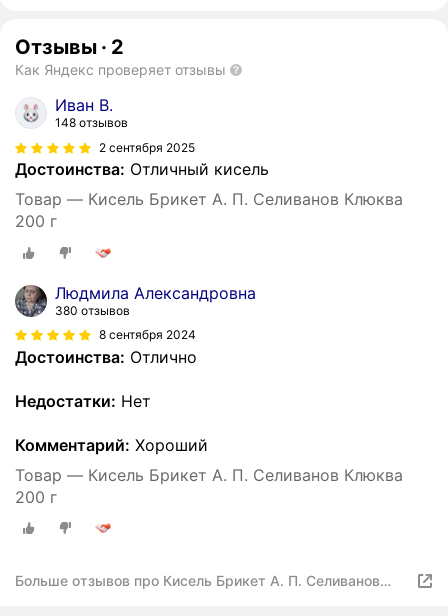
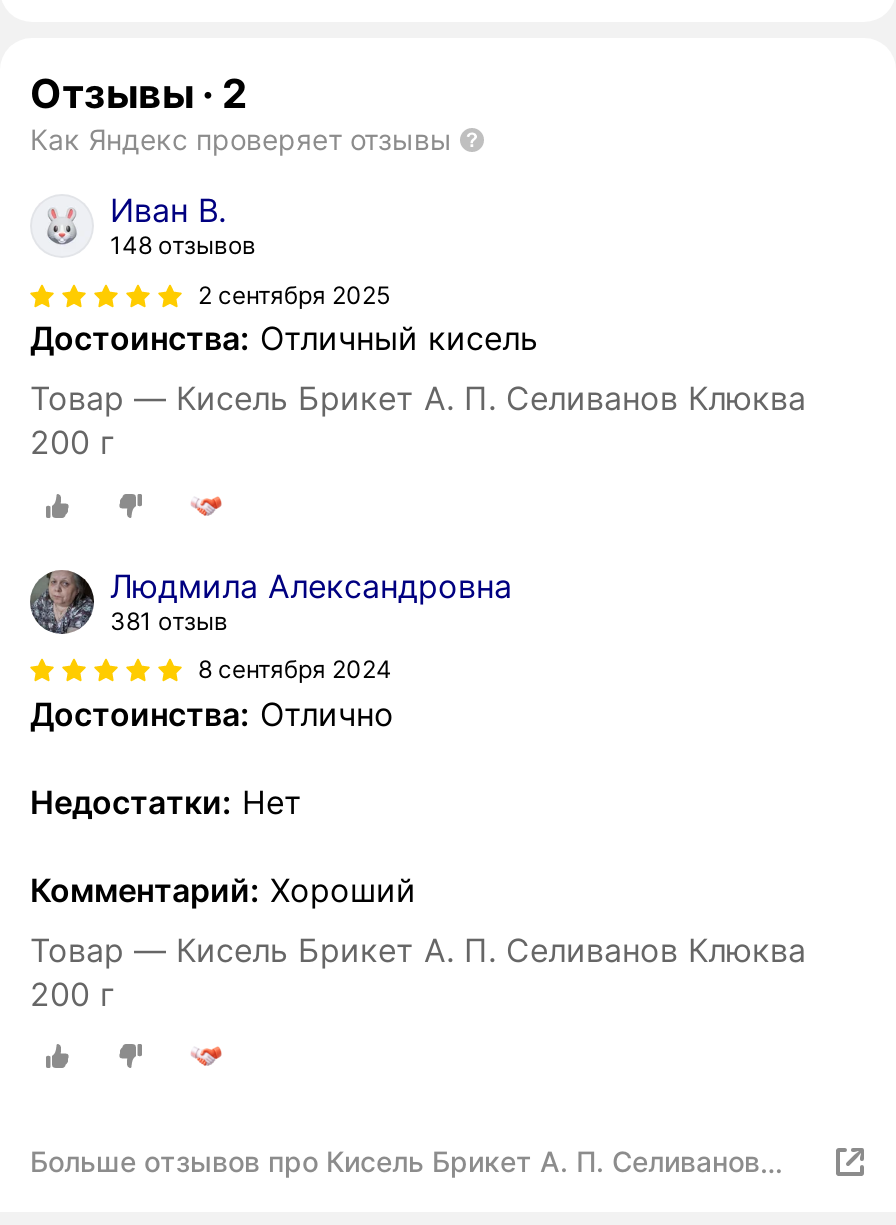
[55,303,130,318] 380 отзывов -> [110,605,228,635] 381 отзыв

